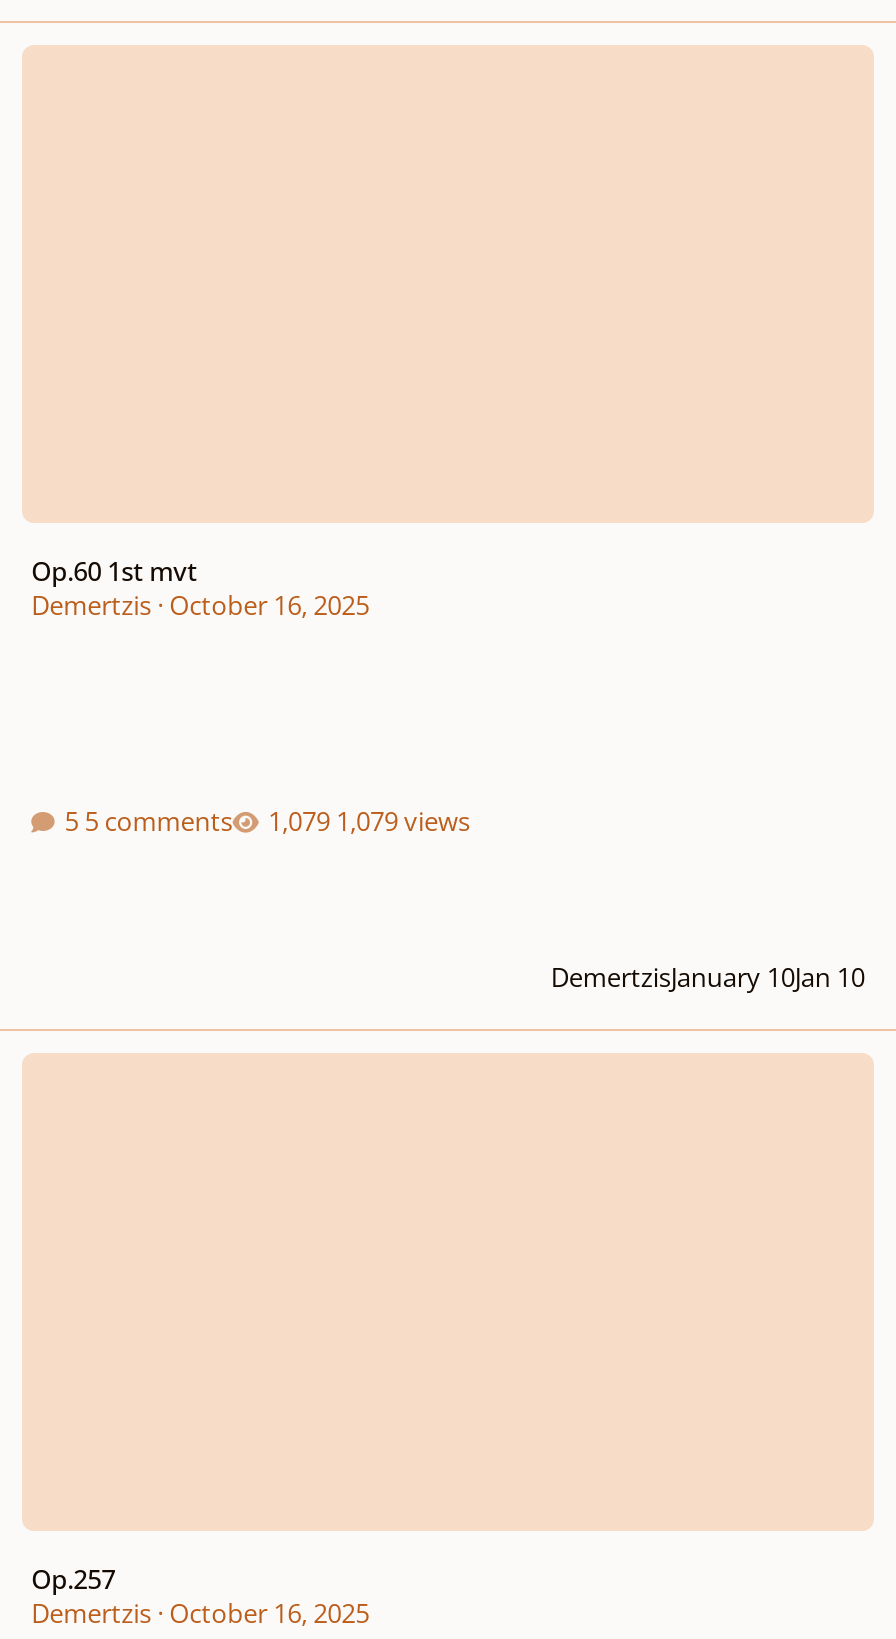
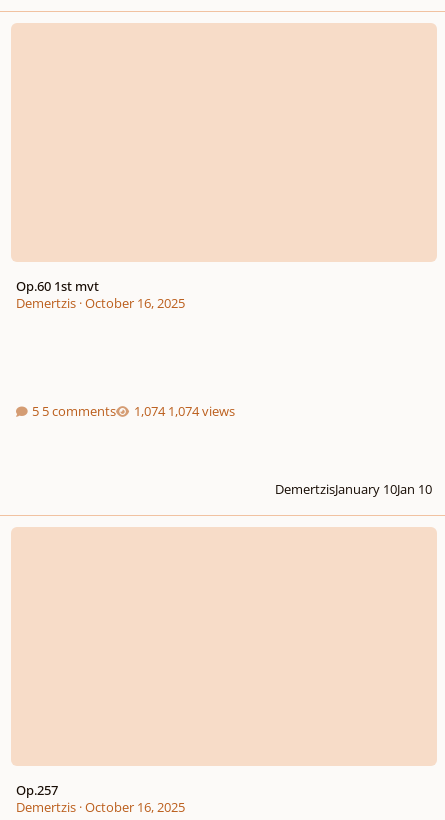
[336,802,470,838] 1,079 views -> [168,402,235,420] 1,074 views

